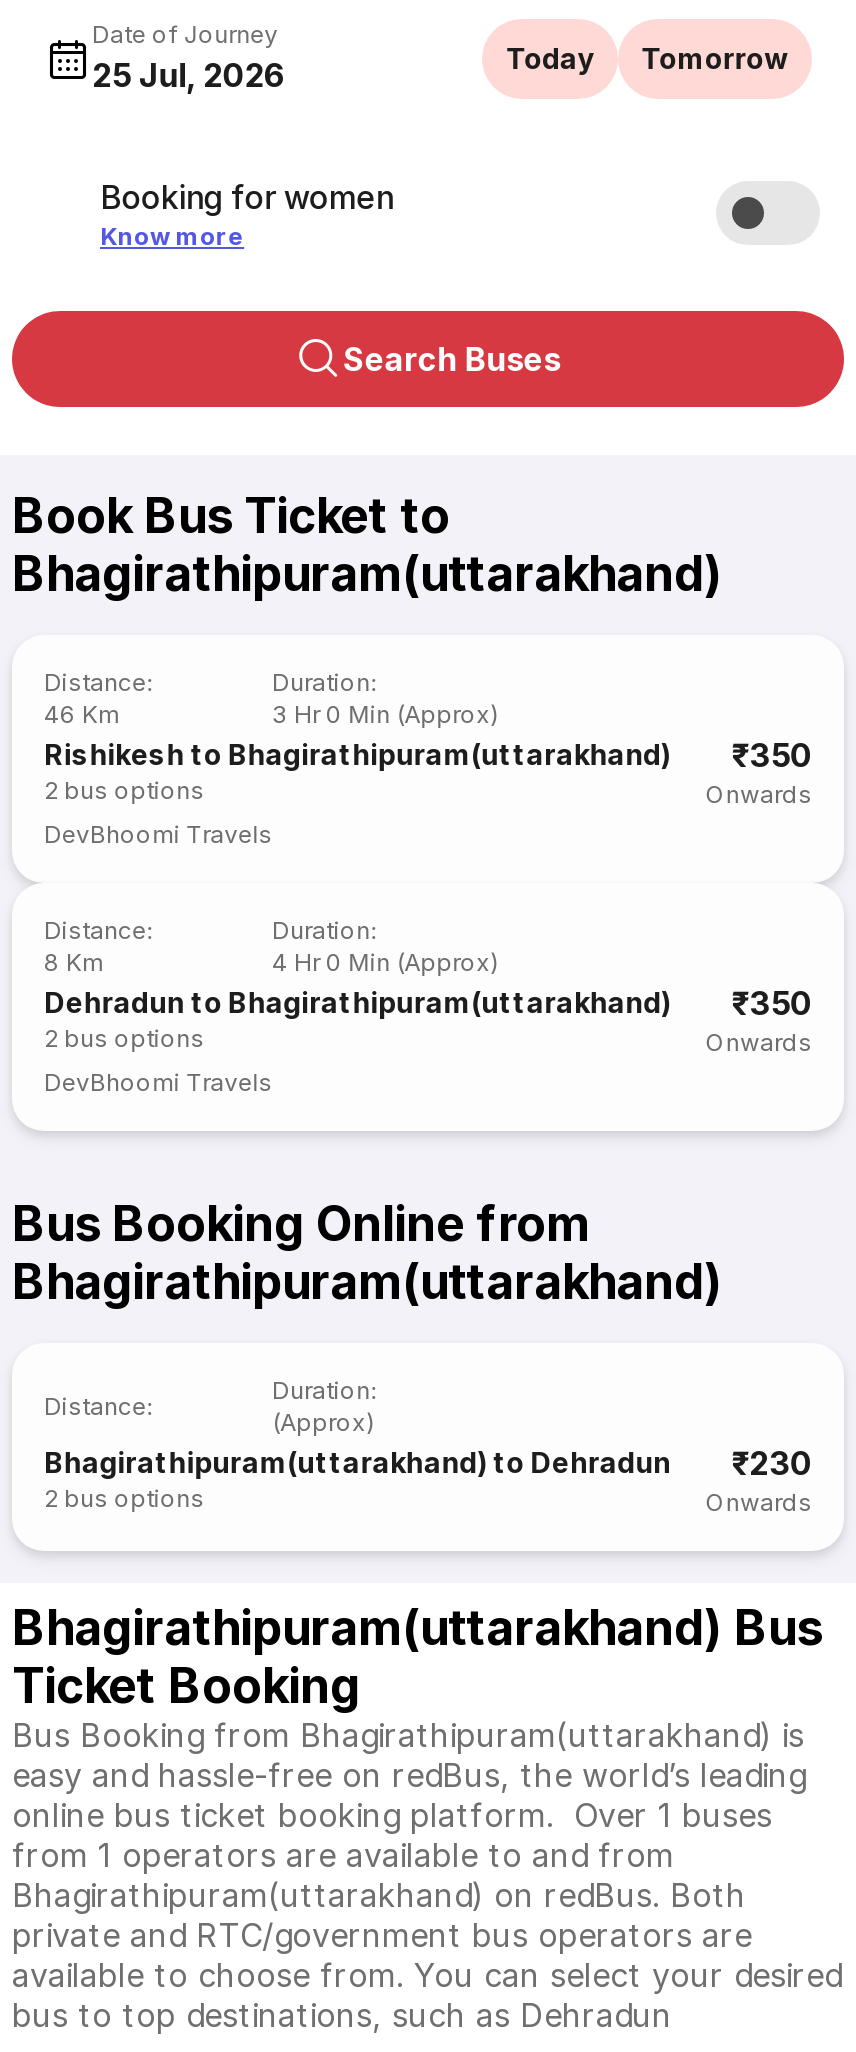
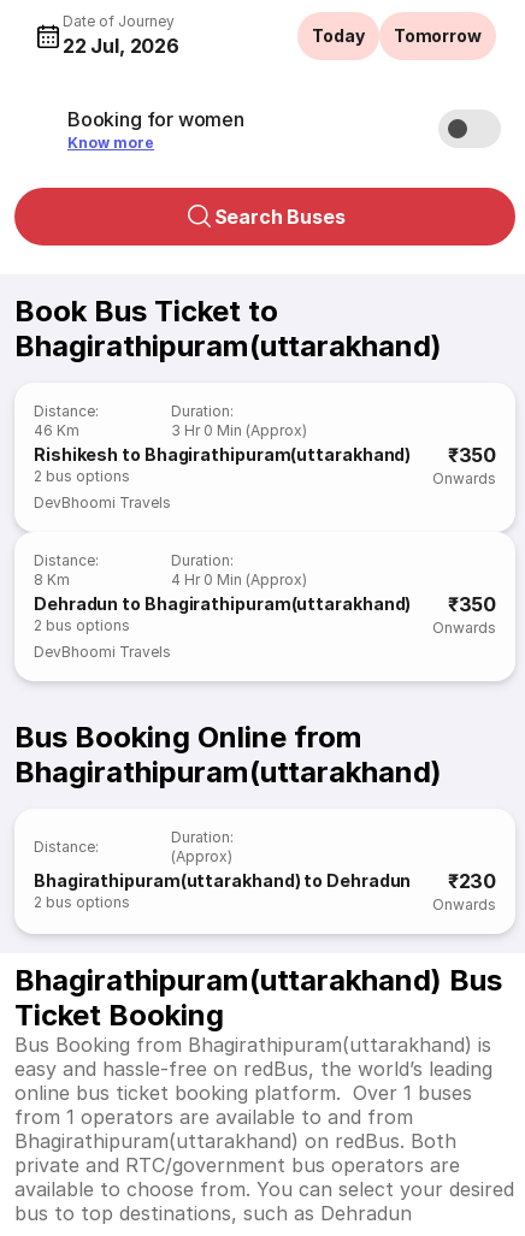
[92,55,286,95] 25 Jul, 2026 -> [63,34,179,58] 22 Jul, 2026

